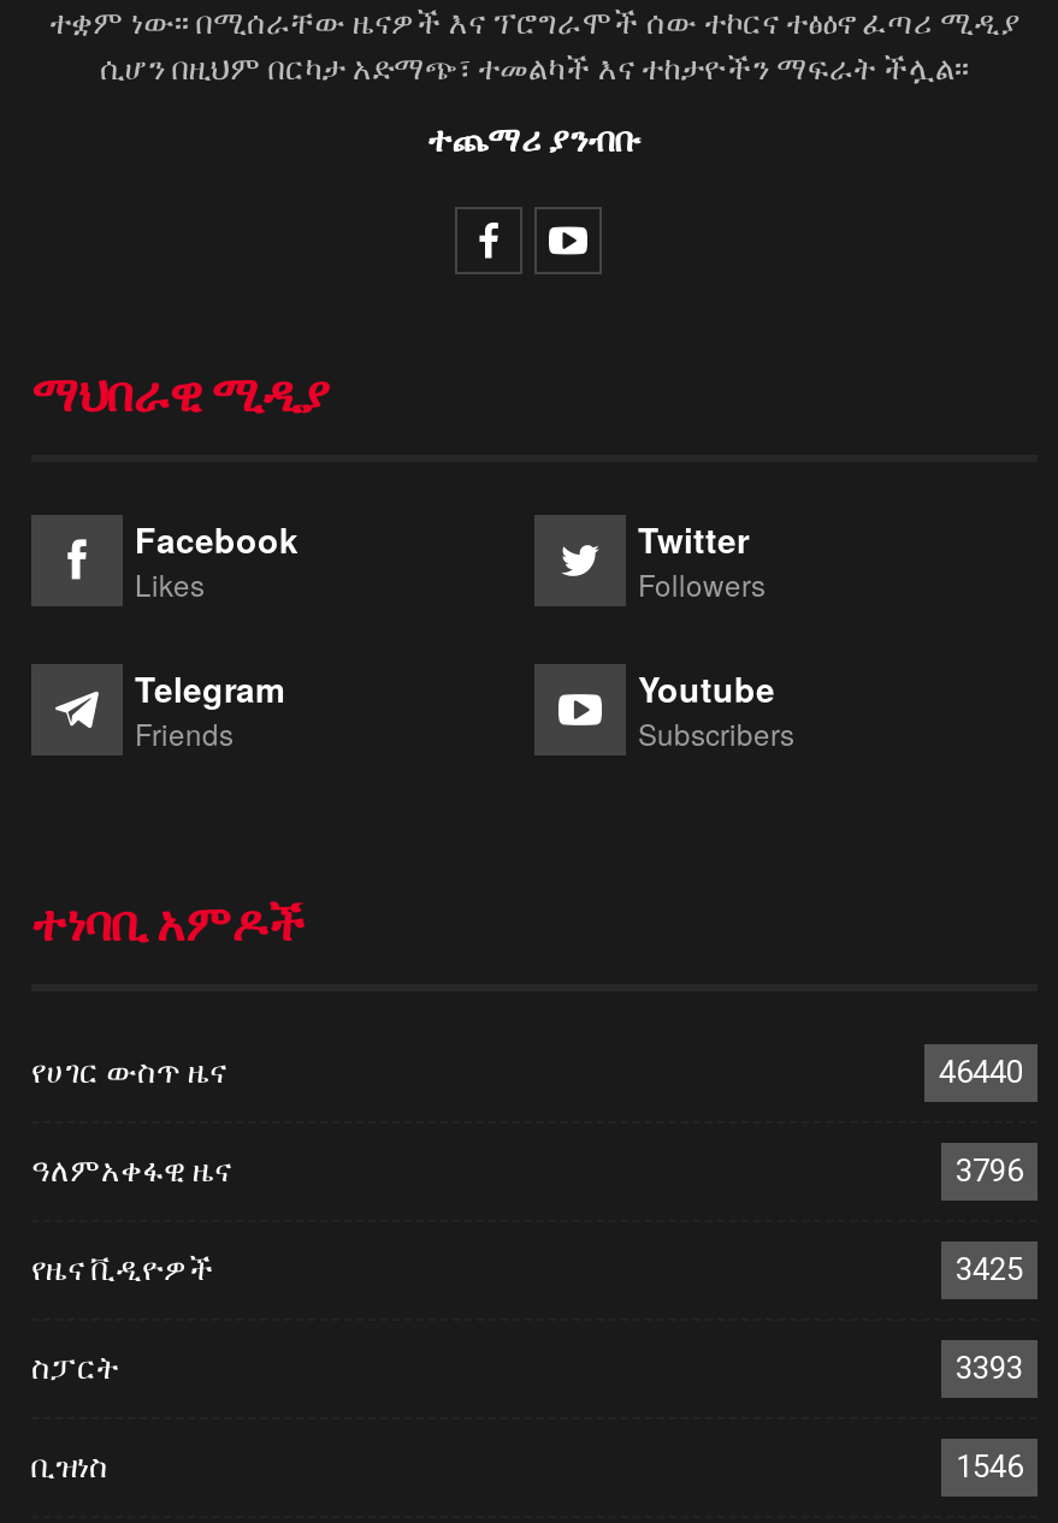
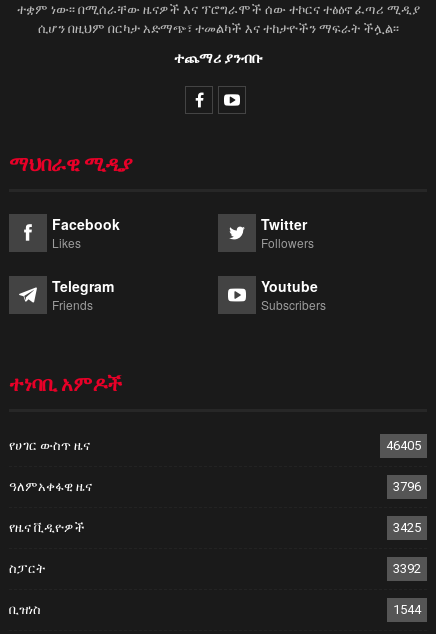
[939,1053,1023,1089] 46440 -> [386,438,421,453] 46405
[956,1349,1023,1385] 3393 -> [393,561,421,576] 3392
[956,1448,1023,1484] 1546 -> [393,602,421,617] 1544

